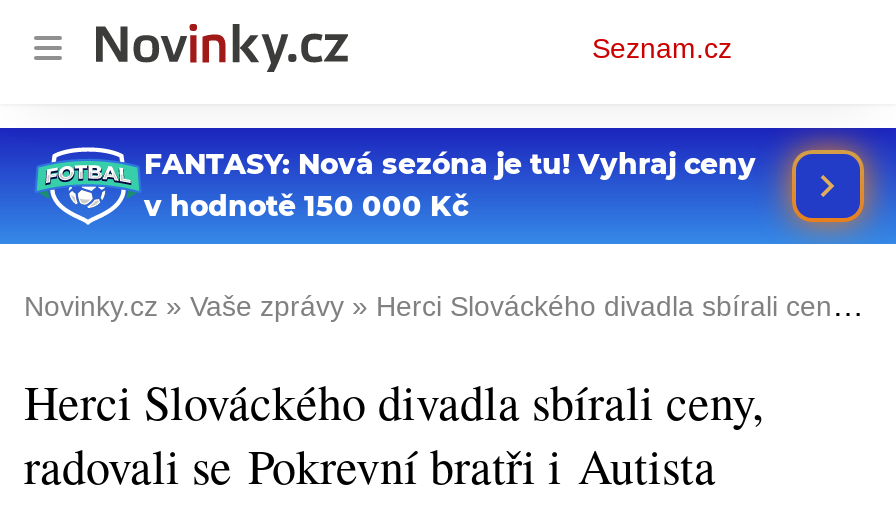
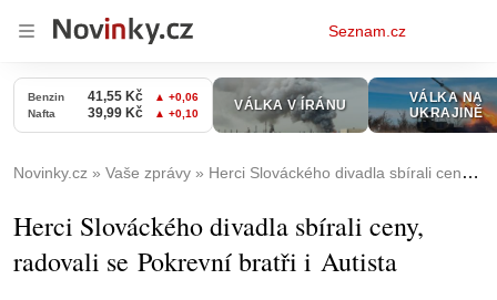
[6,126,890,246] [image] -> [3,75,494,138] [image]

